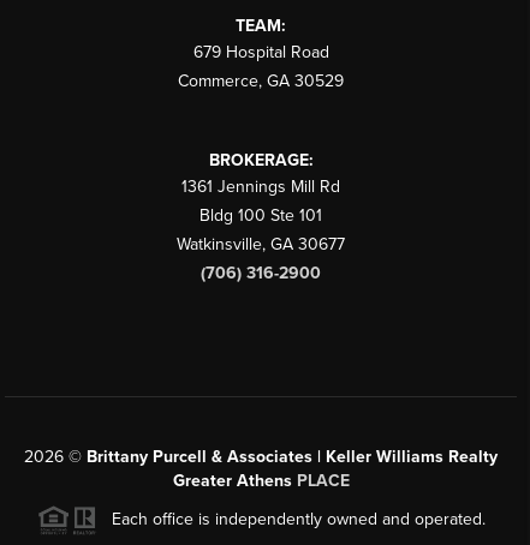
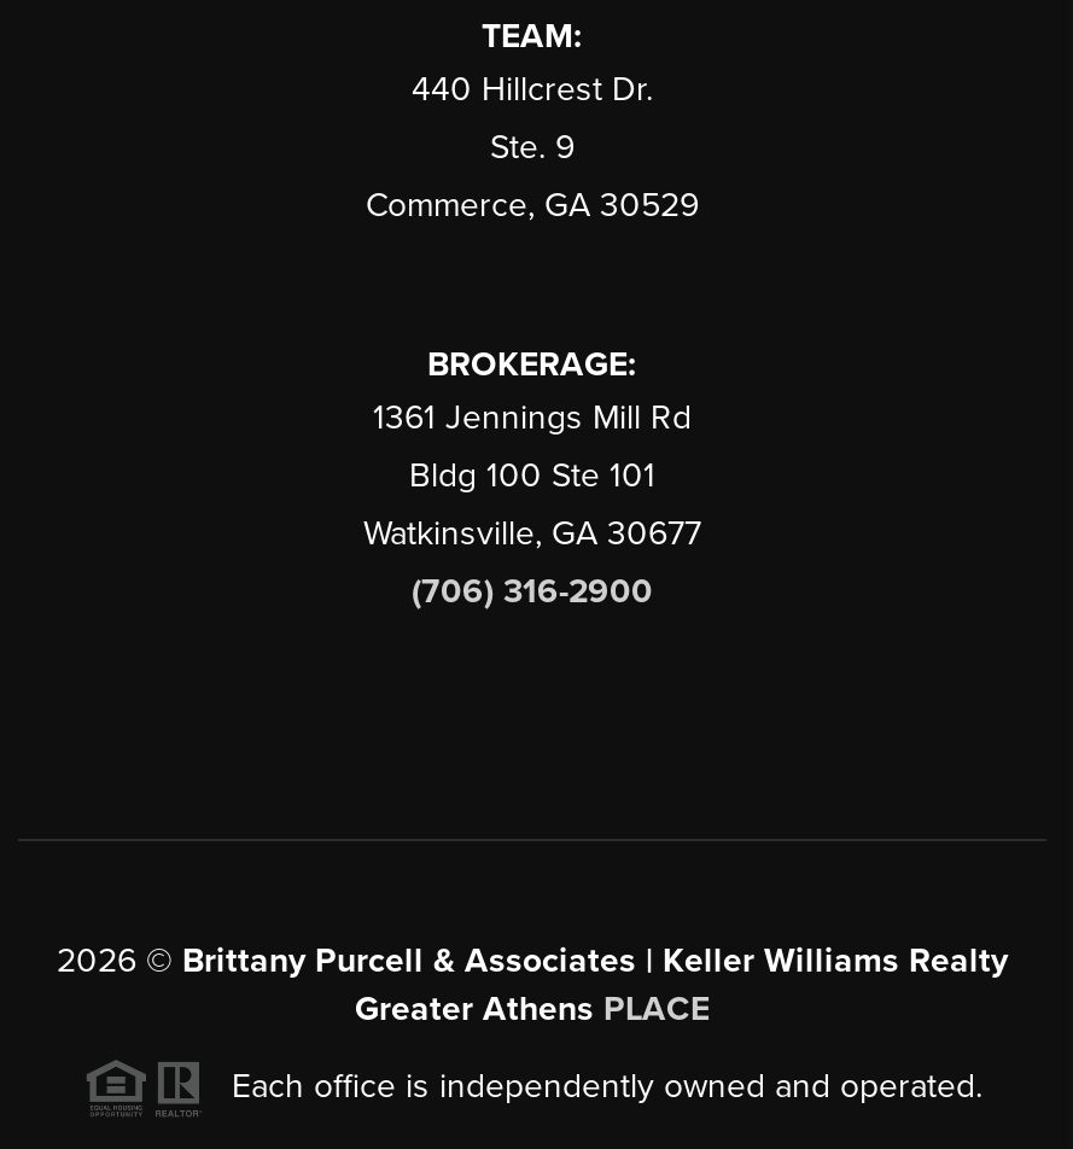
[193,42,329,62] 679 Hospital Road -> [412,68,653,167] 440 Hillcrest Dr. | Ste. 9

